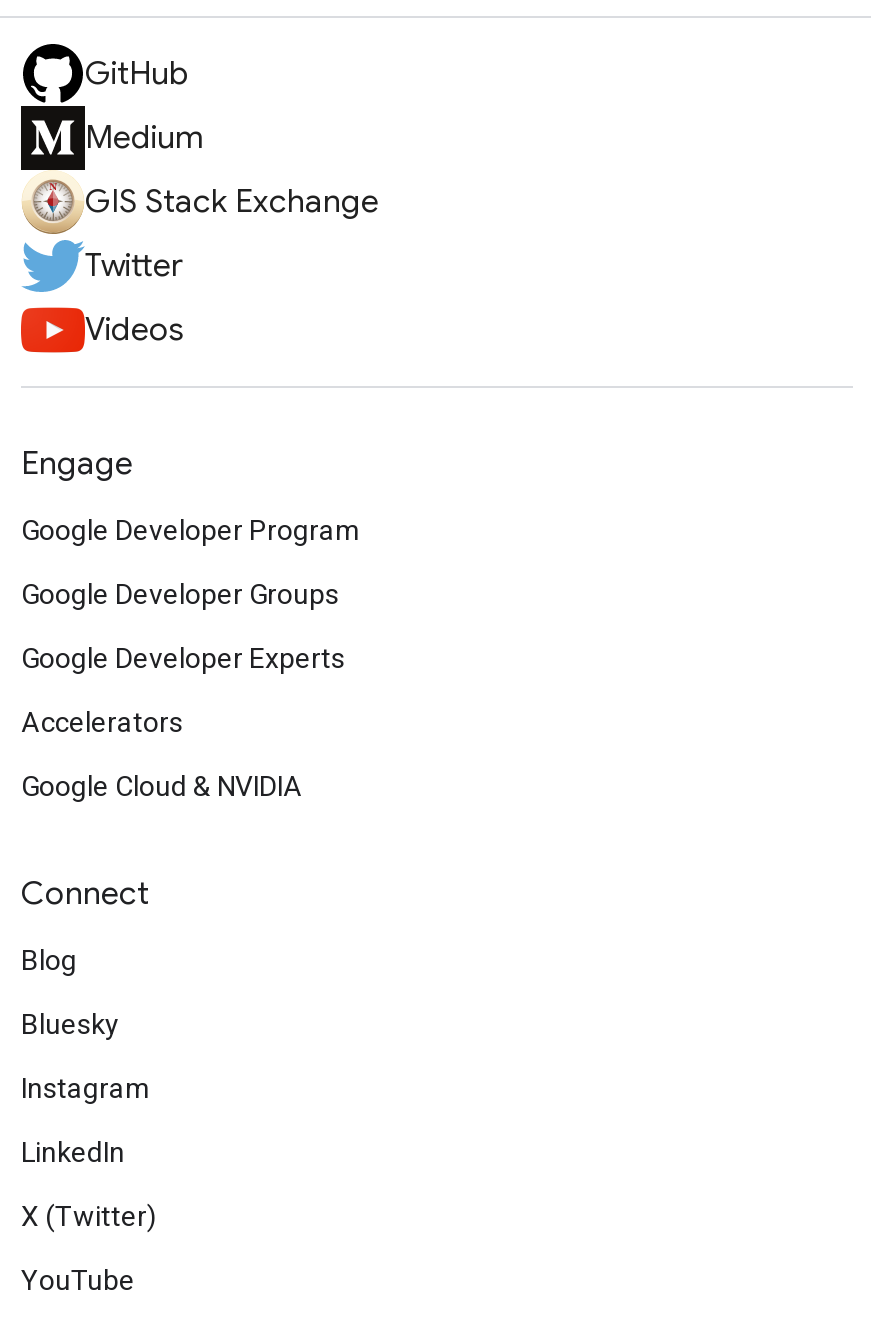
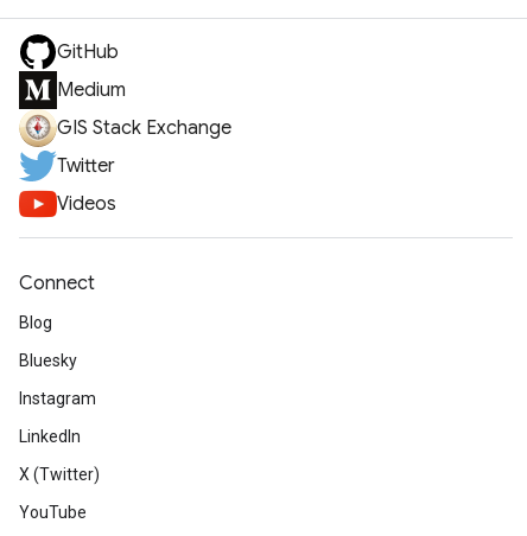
[21,444,361,802] Engage | Google Developer Program | Google Developer Groups | Google Developer Experts | Accelerators | Google Cloud & NVIDIA -> none

